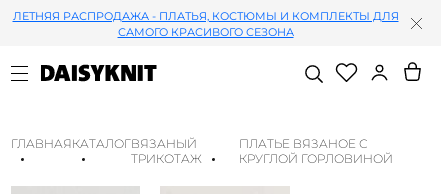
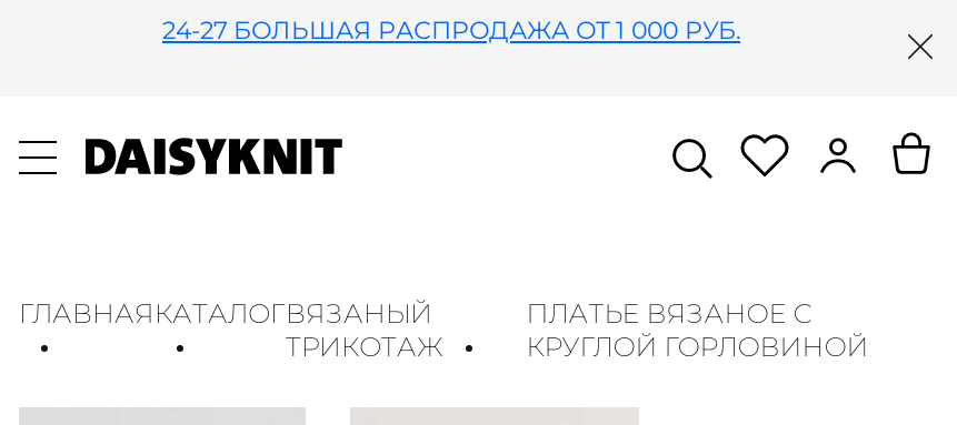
[12,9,398,39] ЛЕТНЯЯ РАСПРОДАЖА - ПЛАТЬЯ, КОСТЮМЫ И КОМПЛЕКТЫ ДЛЯ | САМОГО КРАСИВОГО СЕЗОНА -> [162,14,740,45] 24-27 БОЛЬШАЯ РАСПРОДАЖА ОТ 1 000 РУБ.

